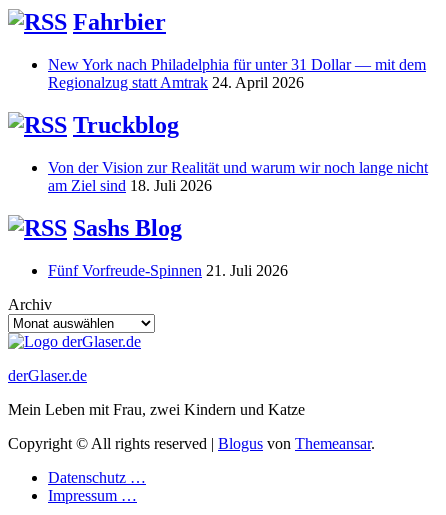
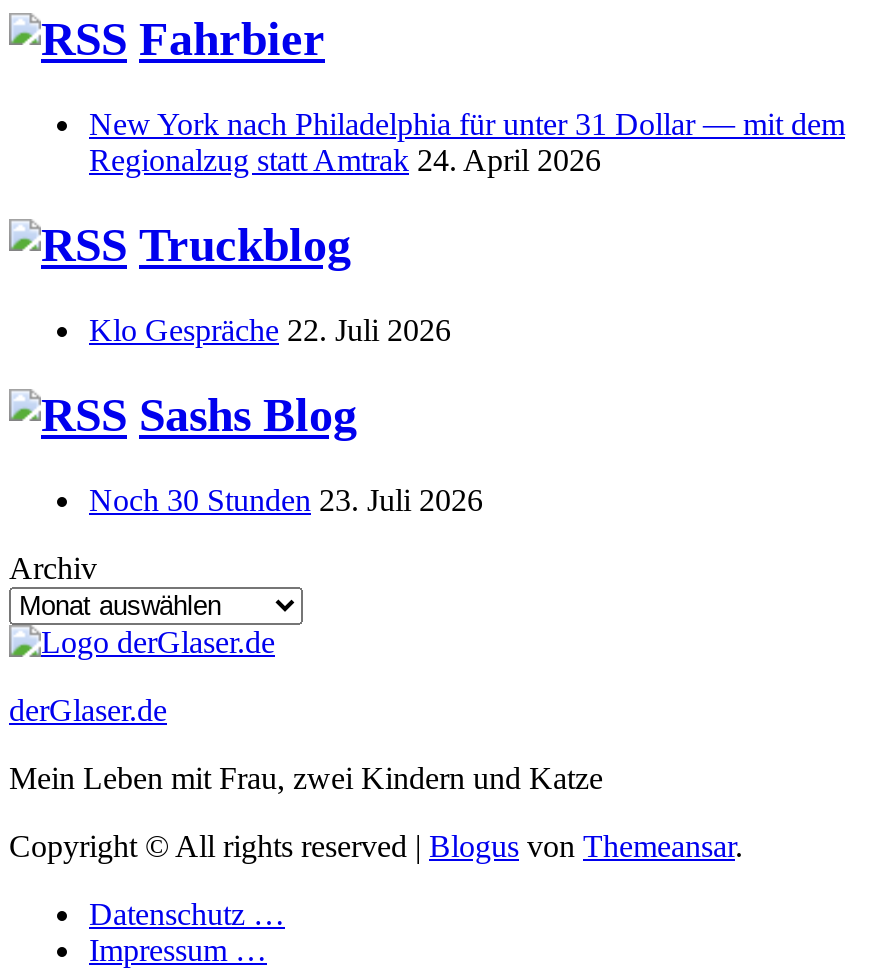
[48,159,428,194] Von der Vision zur Realität und warum wir noch lange nicht | am Ziel sind 18. Juli 2026 -> [89,313,451,347] Klo Gespräche 22. Juli 2026
[48,262,288,279] Fünf Vorfreude-Spinnen 21. Juli 2026 -> [89,482,483,516] Noch 30 Stunden 23. Juli 2026

